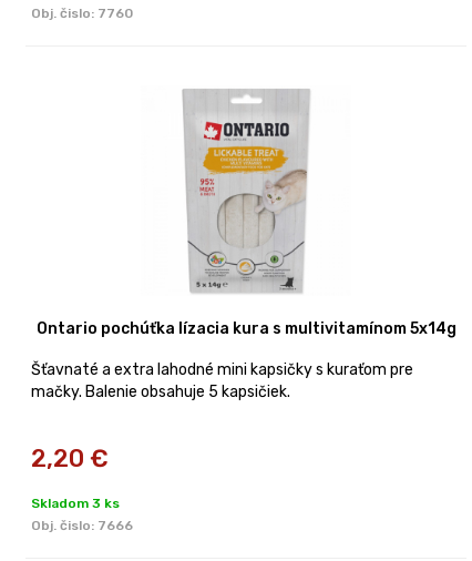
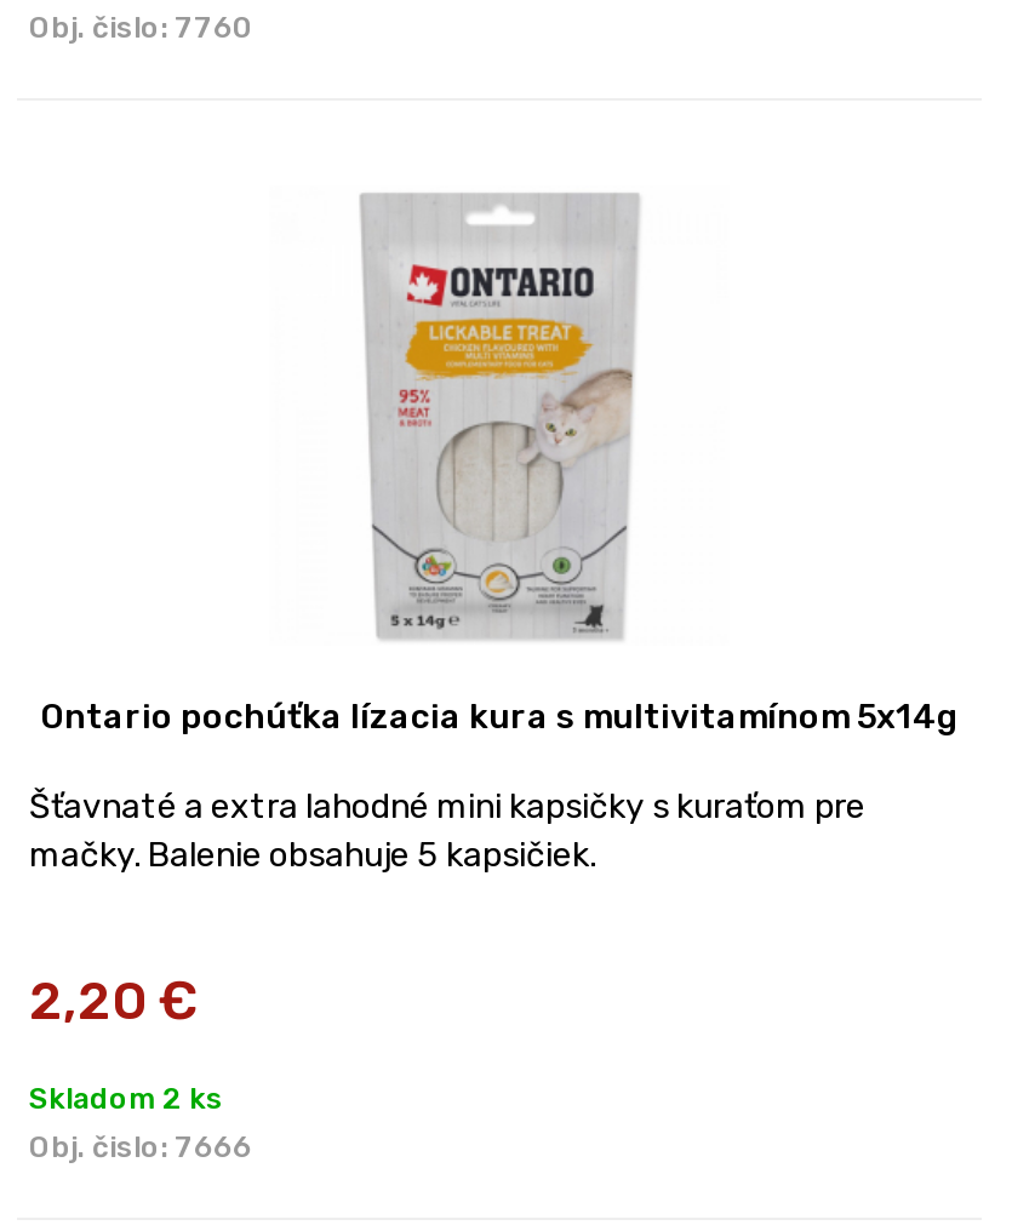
[31,495,120,511] Skladom 3 ks -> [29,1081,223,1115] Skladom 2 ks

